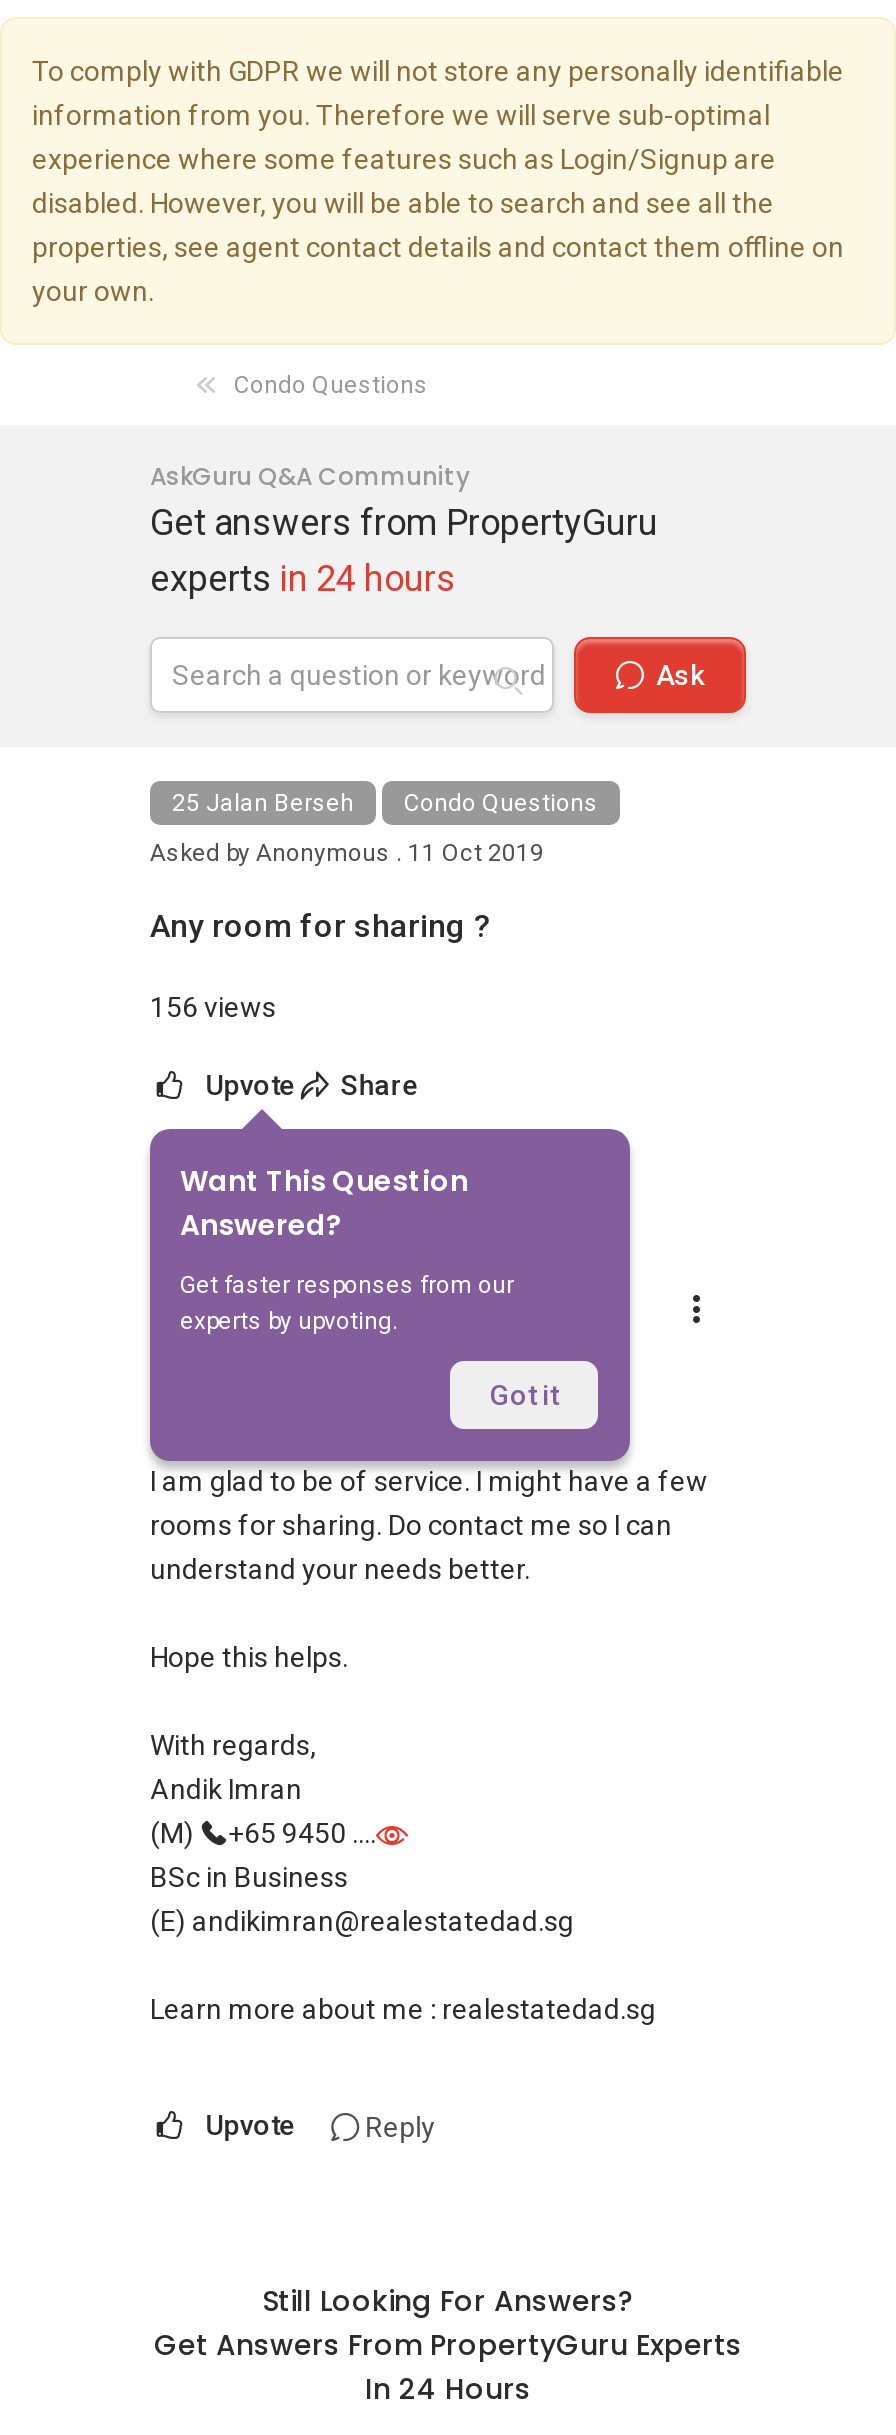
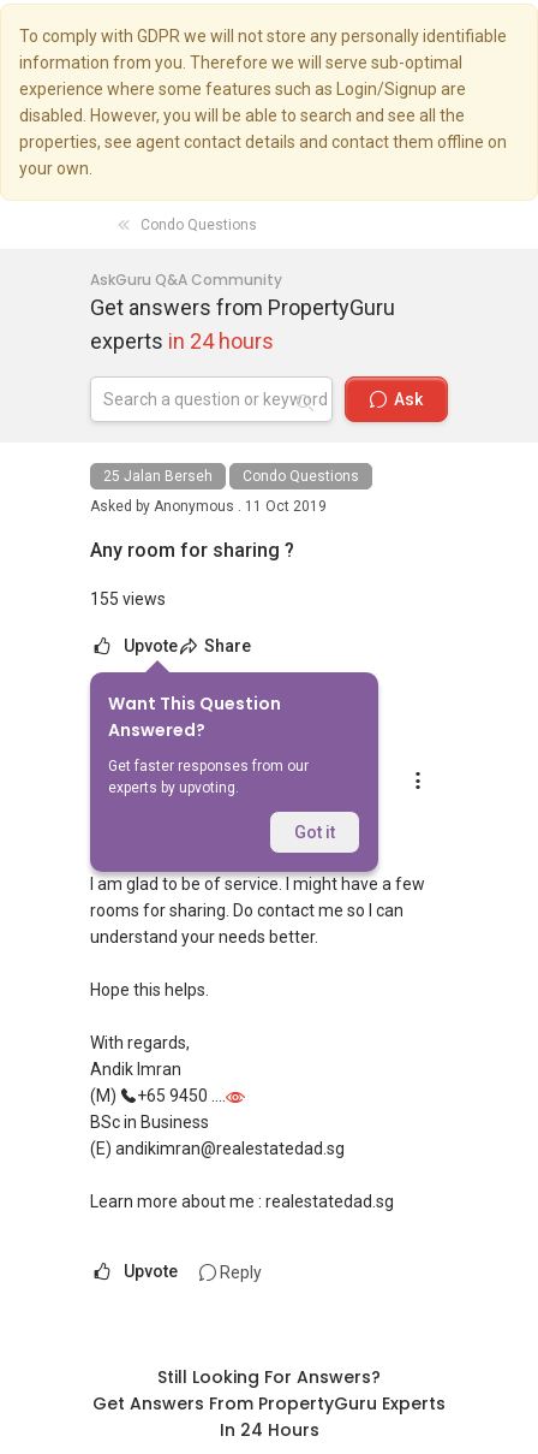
[150,991,276,1023] 156 views -> [90,589,166,609] 155 views

